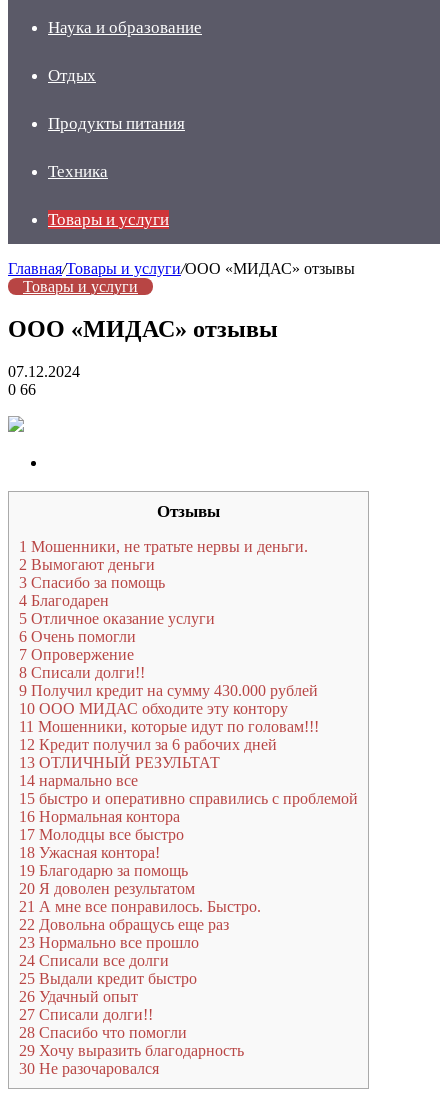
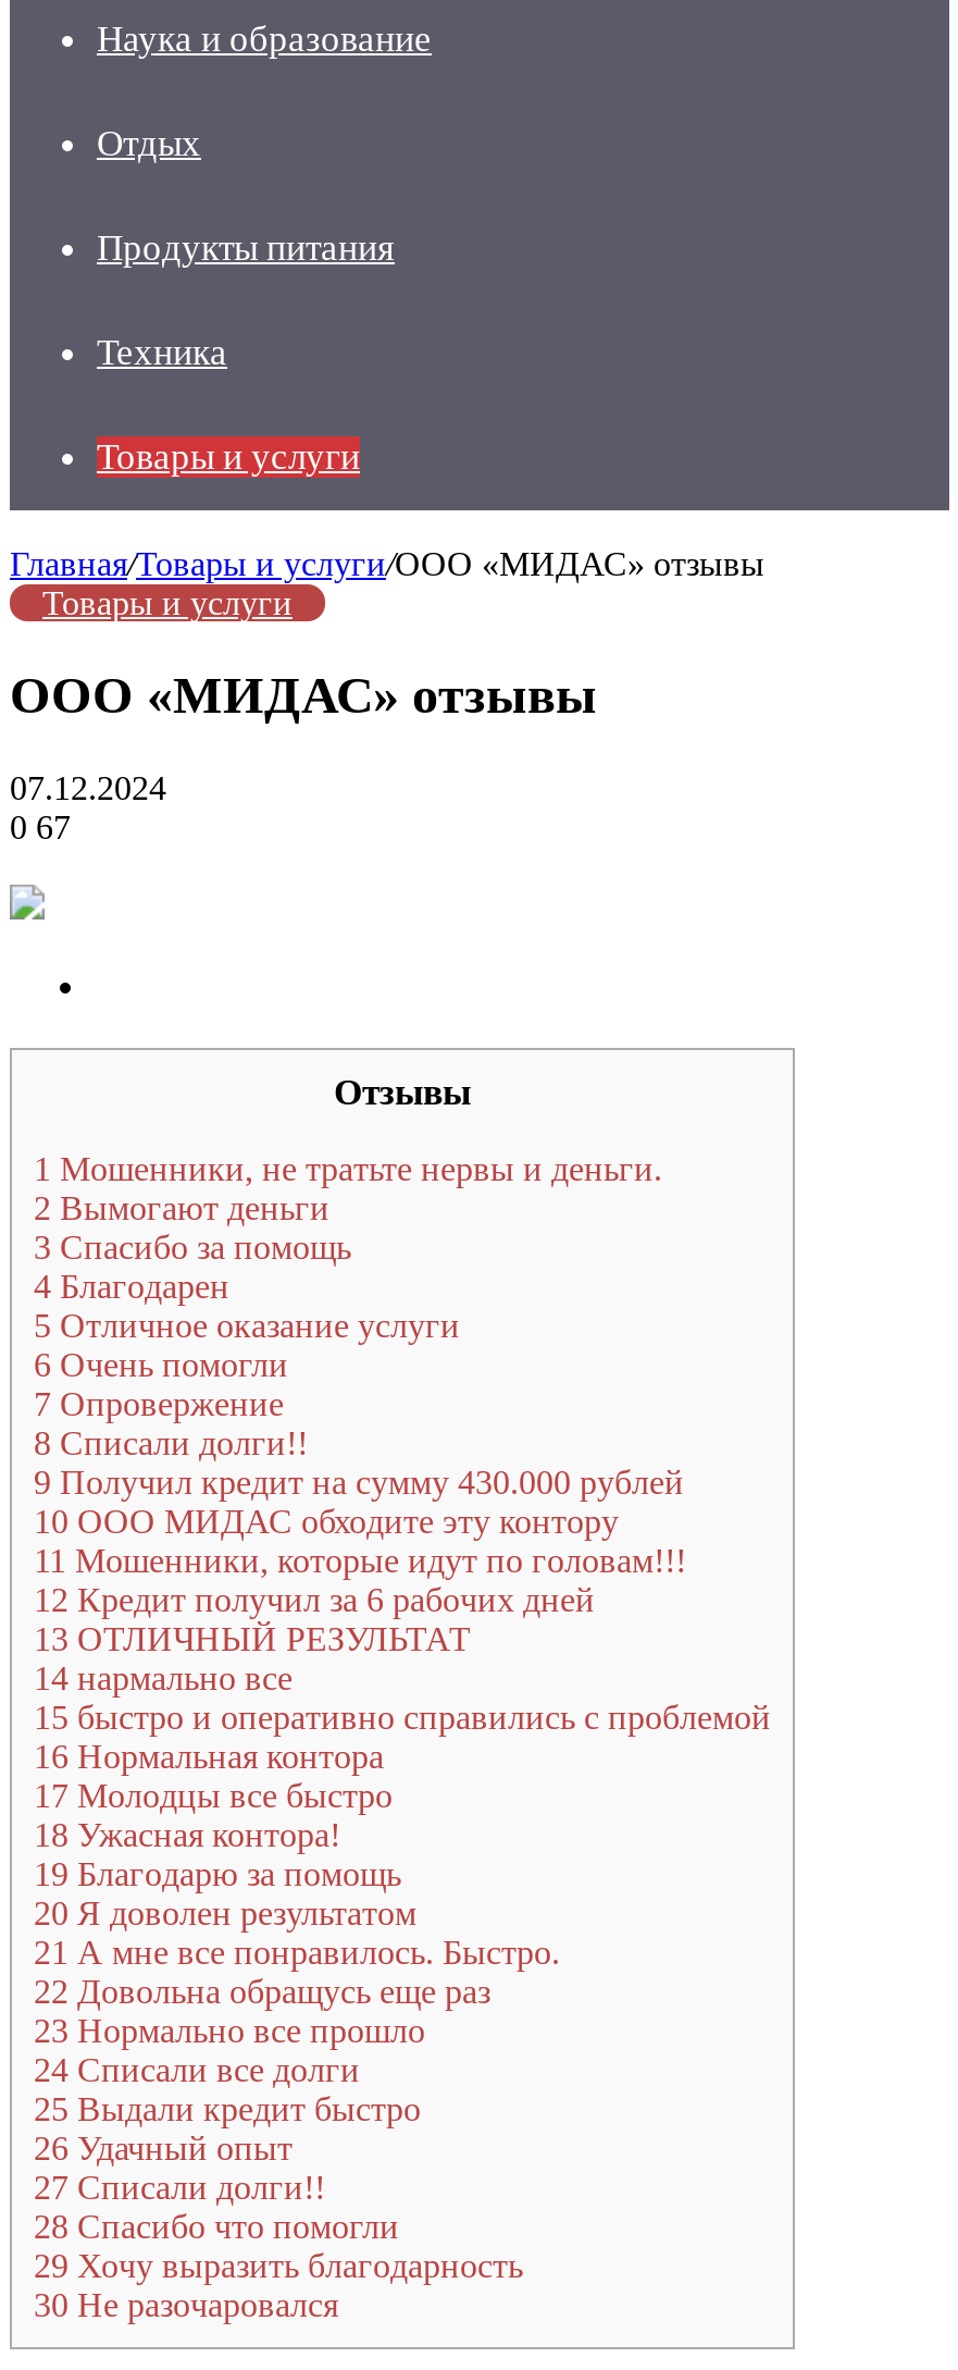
[8,381,36,398] 0 66 -> [10,808,71,845] 0 67

